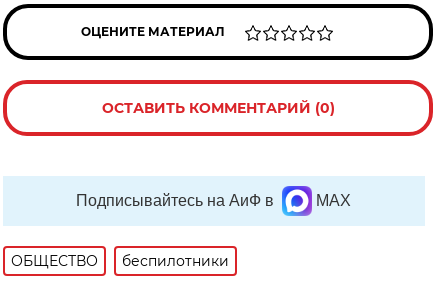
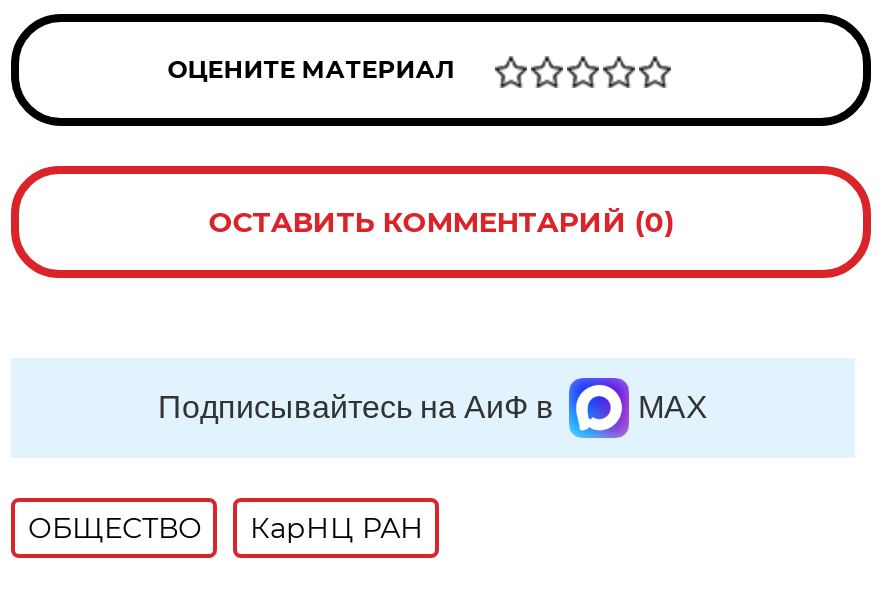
[122,252,229,270] беспилотники -> [250,510,424,546] КарНЦ РАН

